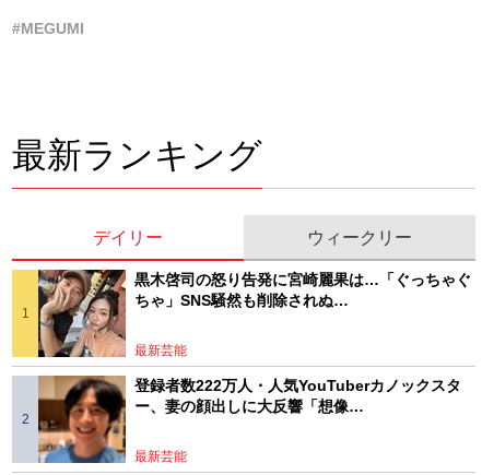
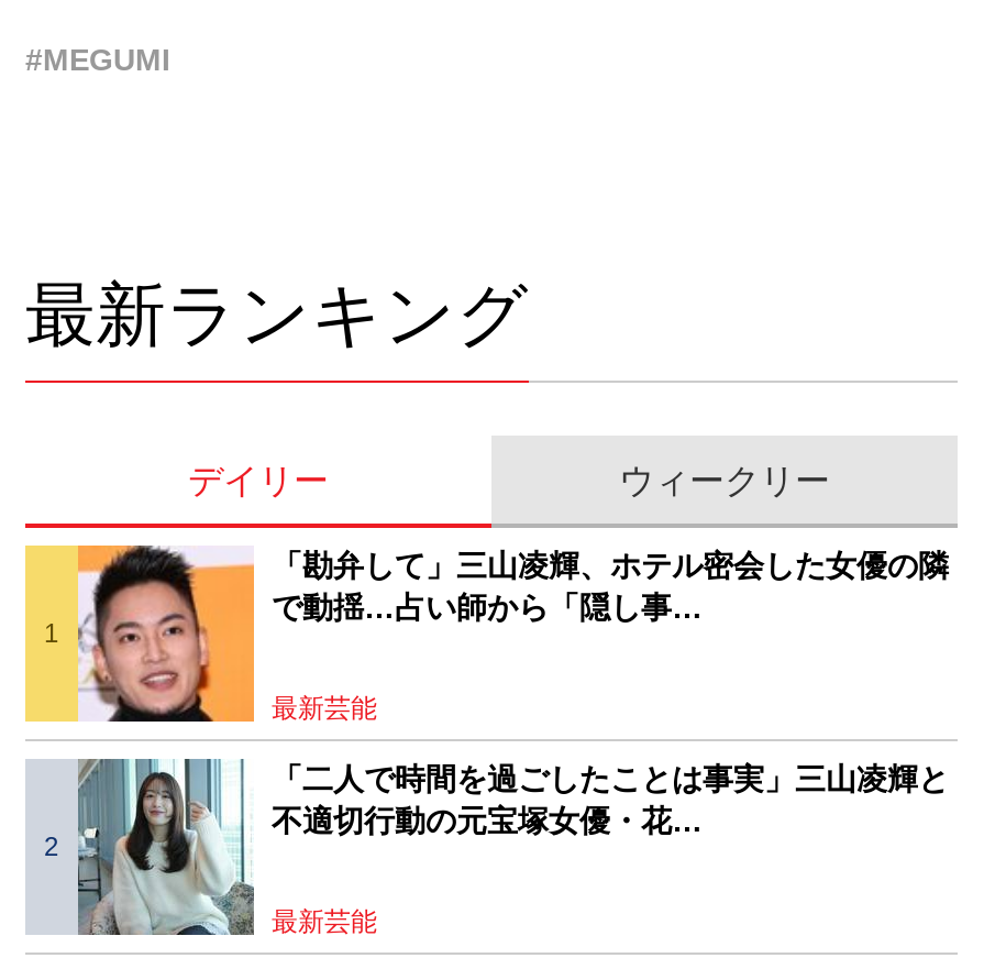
[37,269,471,358] [image] | 黒木啓司の怒り告発に宮崎麗果は…「ぐっちゃぐ | ちゃ」SNS騒然も削除されぬ… -> [76,543,949,724] [image] | 「勘弁して」三山凌輝、ホテル密会した女優の隣 | で動揺…占い師から「隠し事…
[37,375,461,464] [image] | 登録者数222万人・人気YouTuberカノックスタ | ー、妻の顔出しに大反響「想像… -> [76,757,949,937] [image] | 「二人で時間を過ごしたことは事実」三山凌輝と | 不適切行動の元宝塚女優・花…

